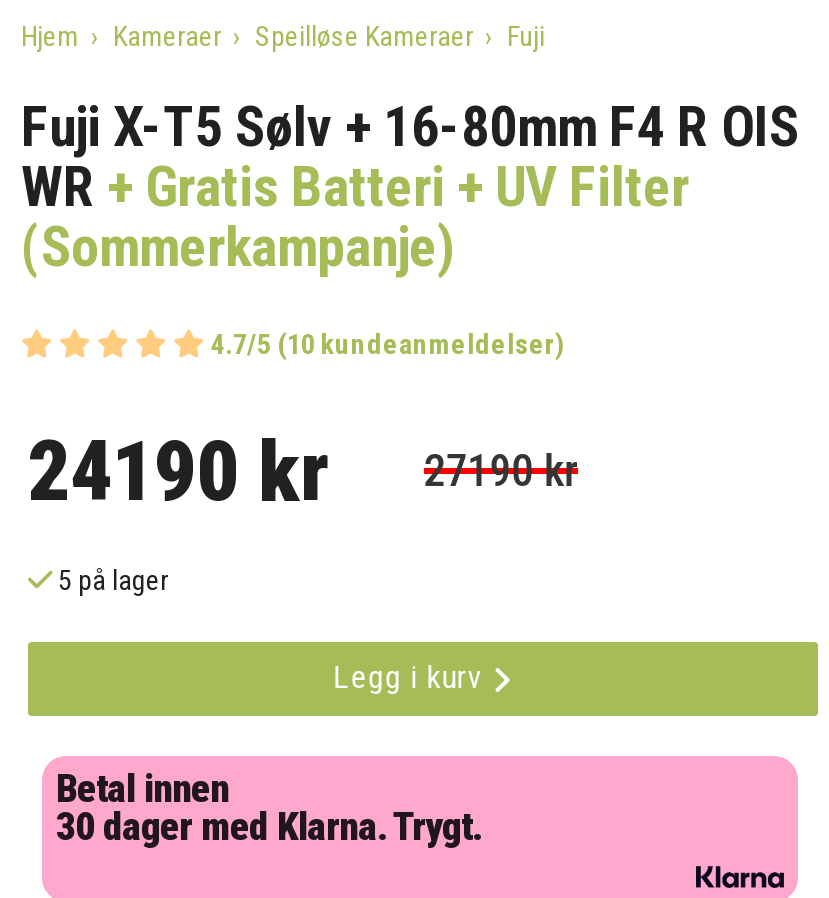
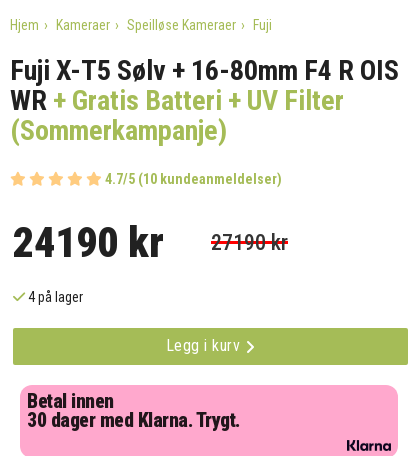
[52,565,168,597] 5 på lager -> [25,289,83,305] 4 på lager

